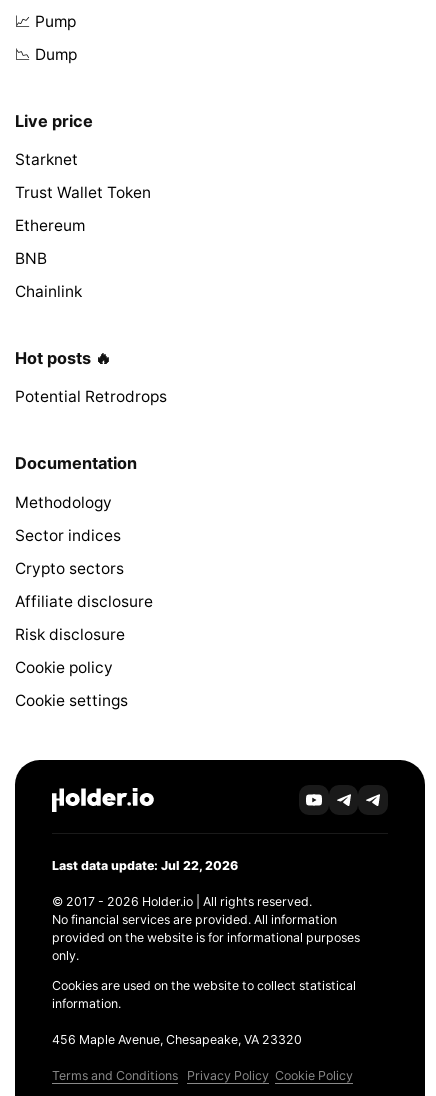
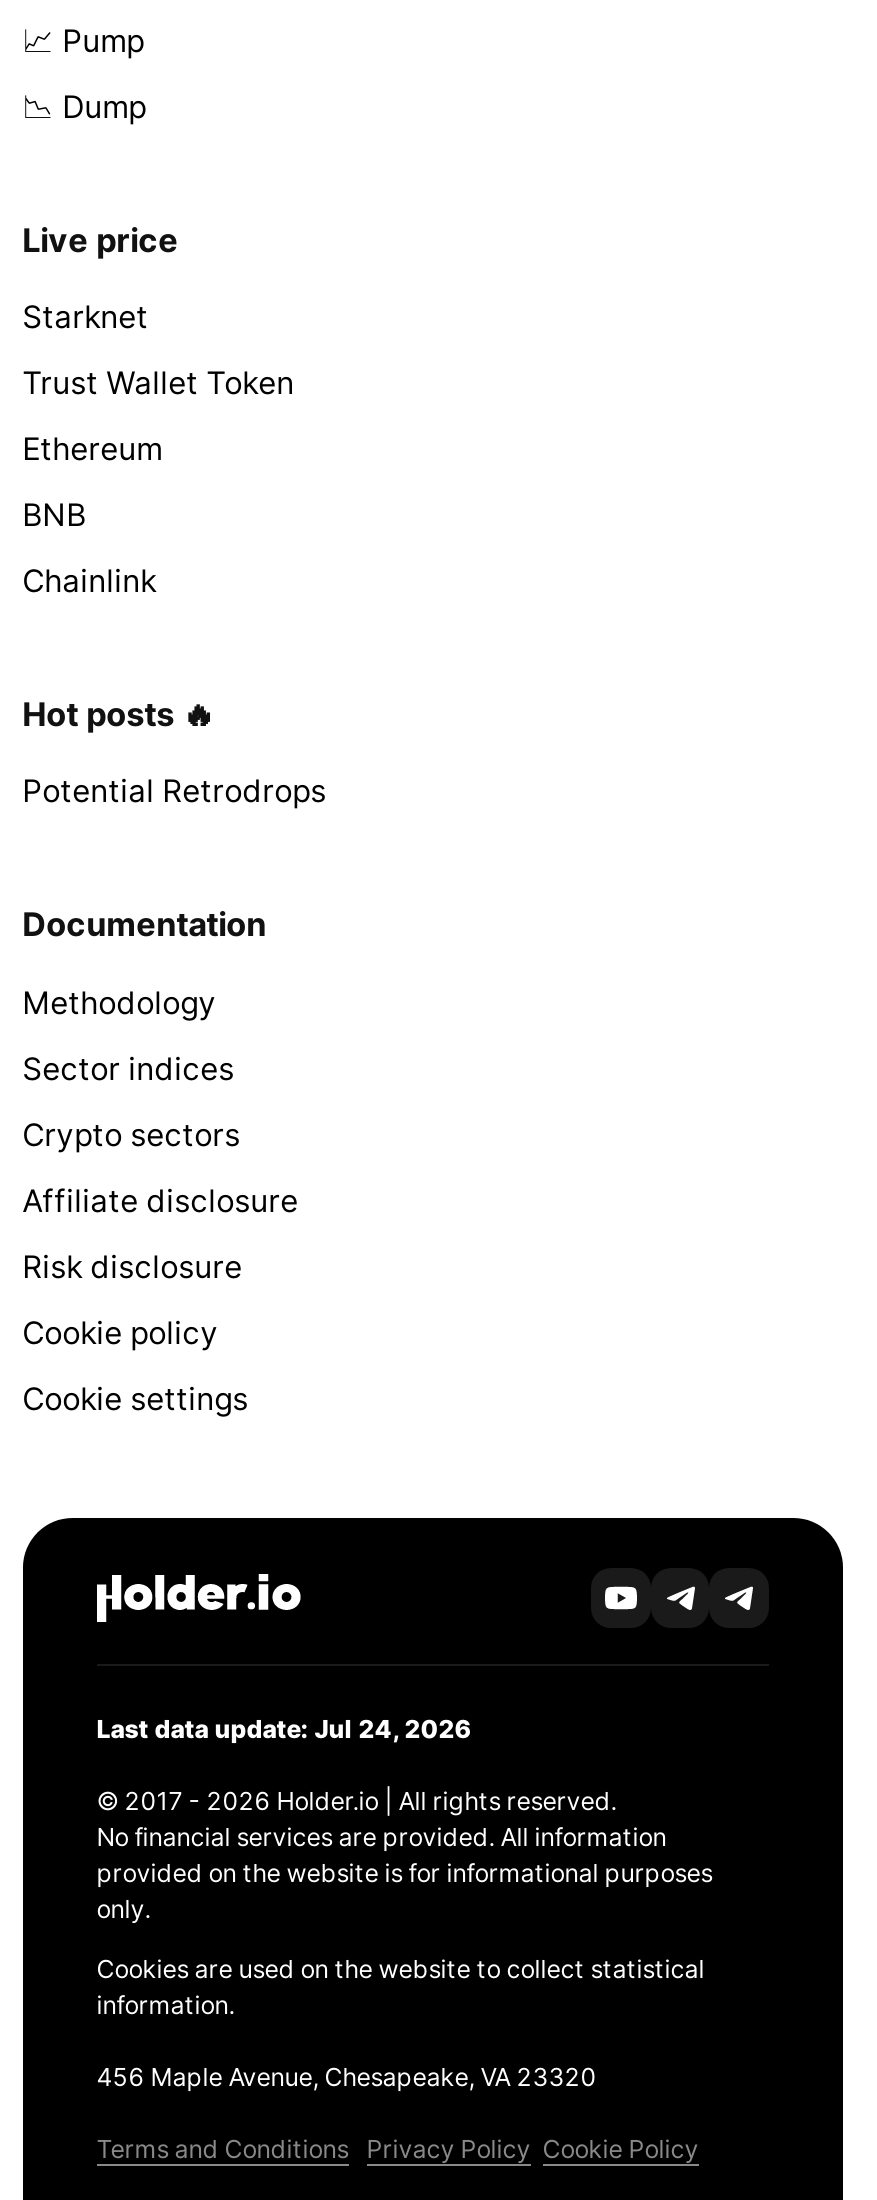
[52,858,238,873] Last data update: Jul 22, 2026 -> [97,1713,471,1743] Last data update: Jul 24, 2026

